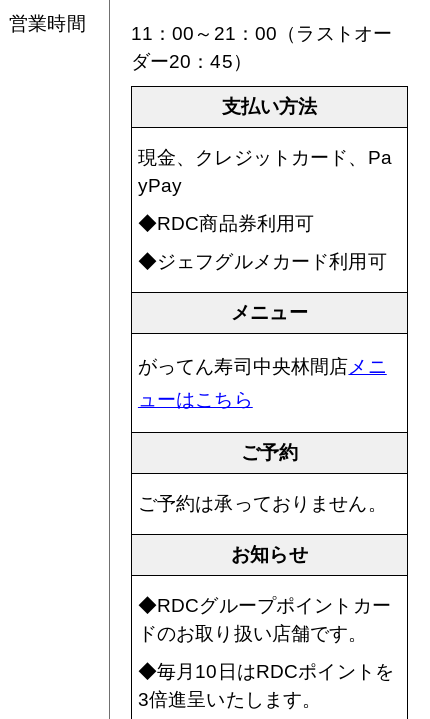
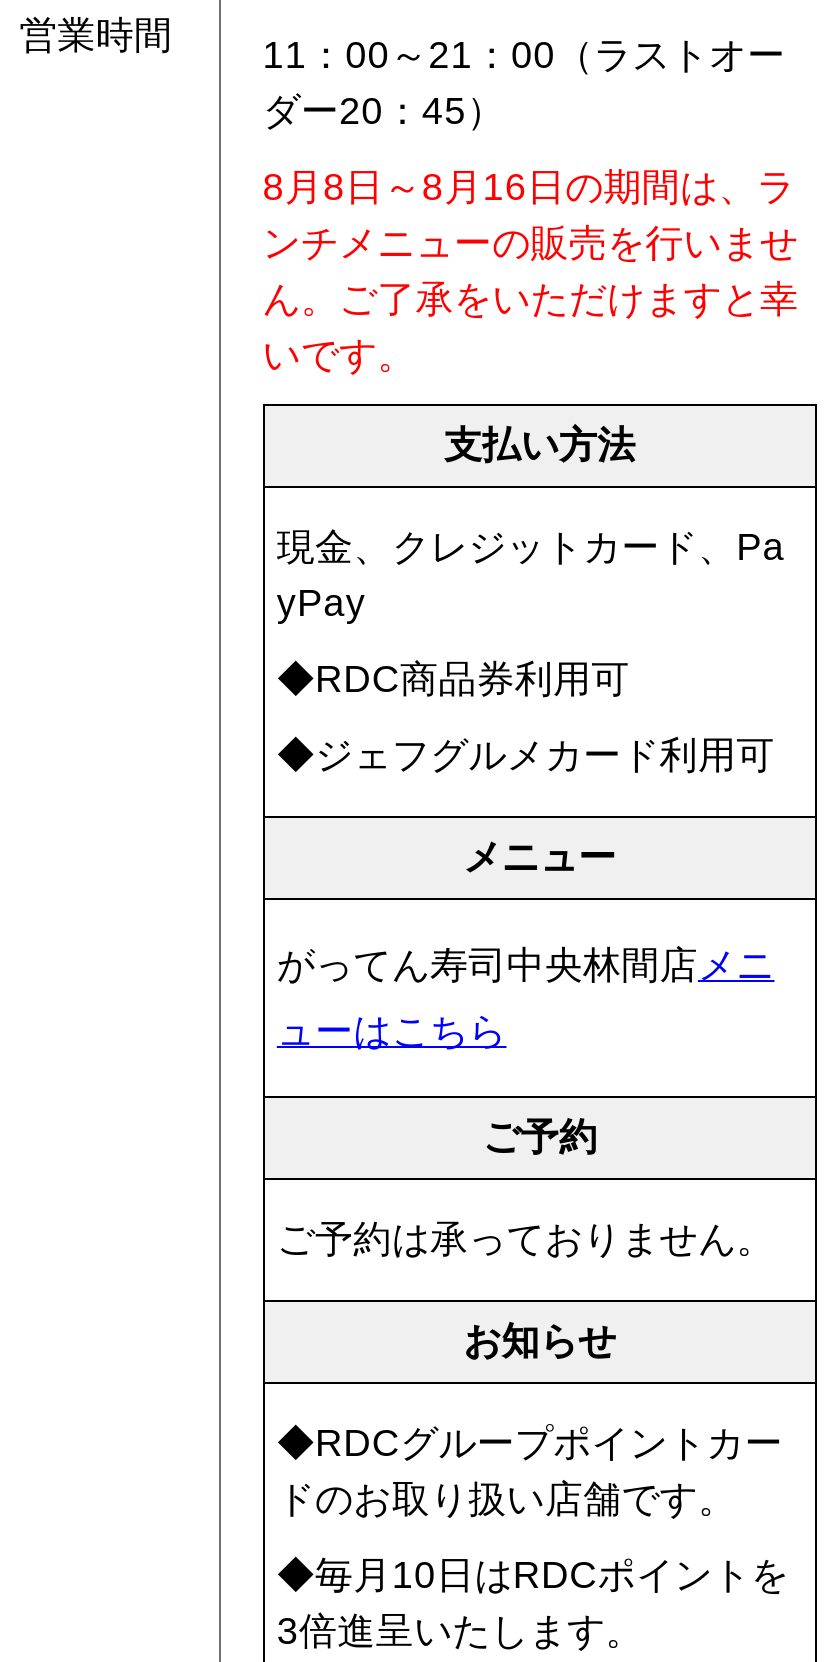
none -> [262,166,798,376] 8月8日～8月16日の期間は、ラ | ンチメニューの販売を行いませ | ん。ご了承をいただけますと幸 | いです。

